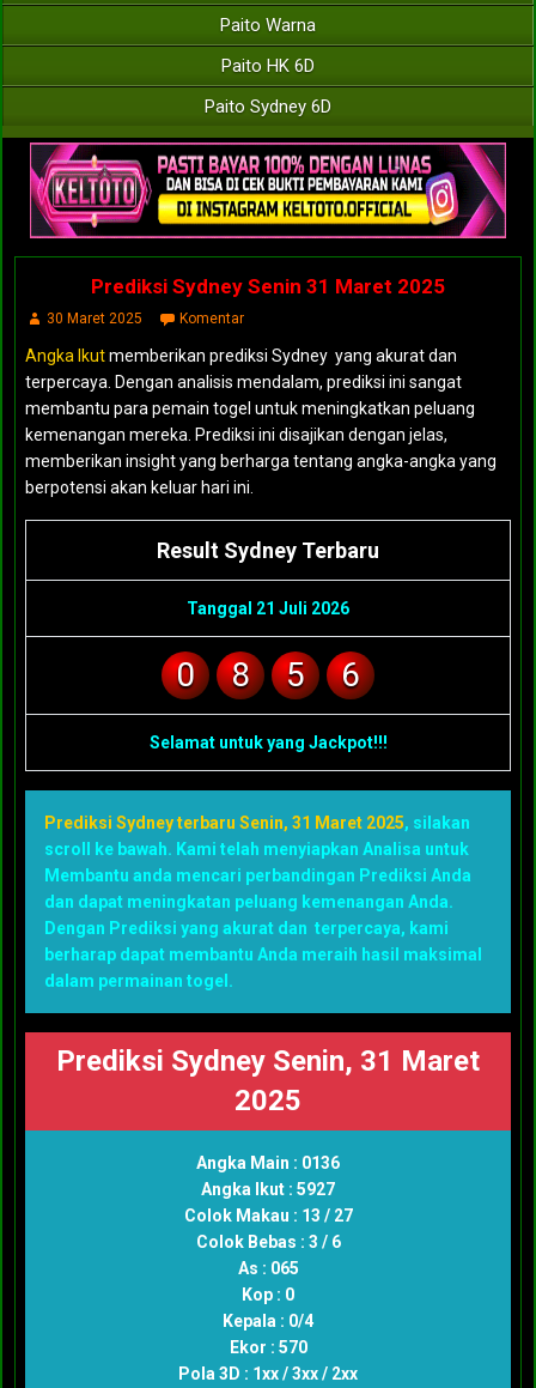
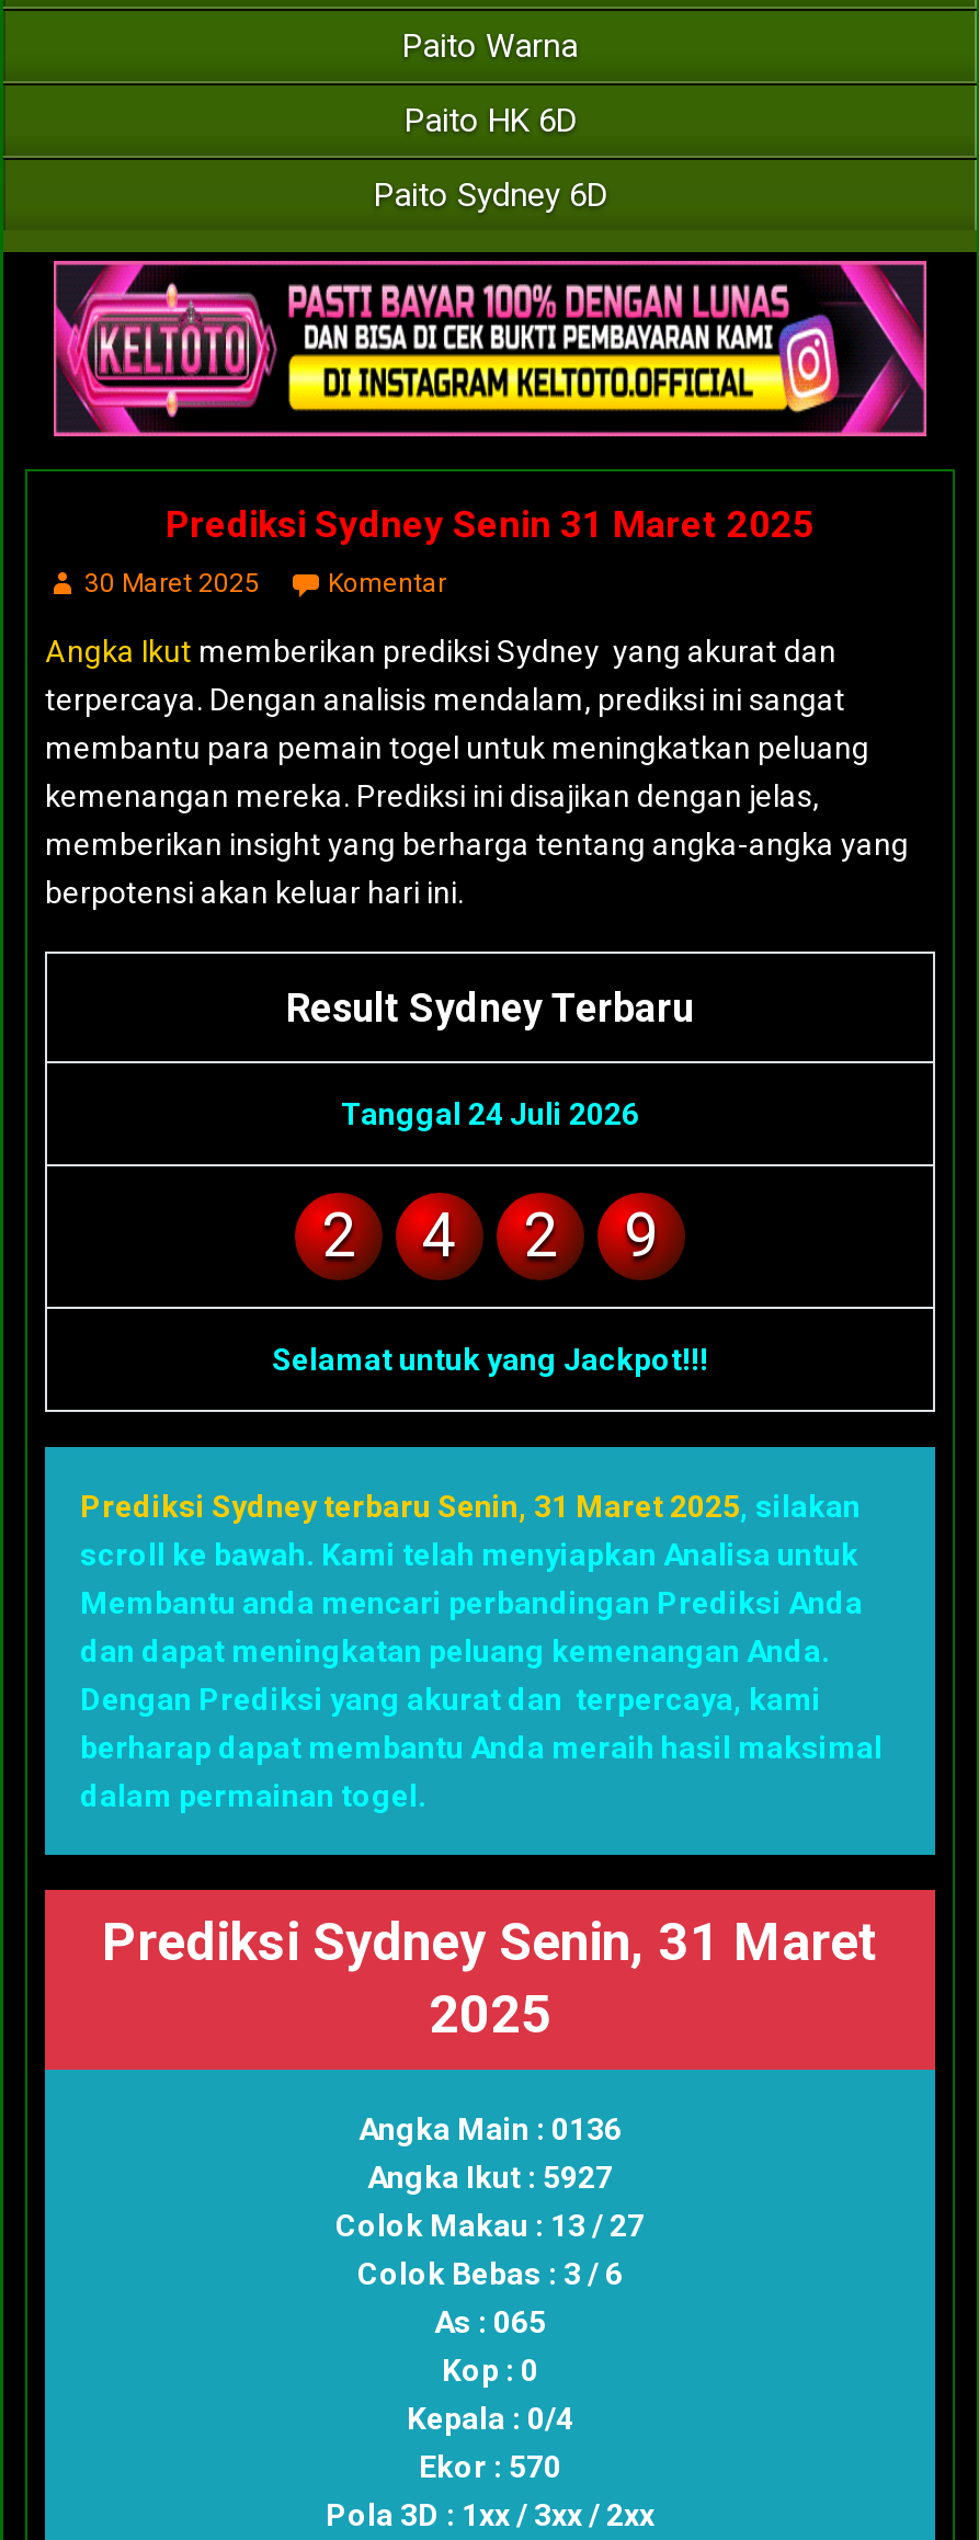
[187,598,349,617] Tanggal 21 Juli 2026 -> [341,1095,639,1130] Tanggal 24 Juli 2026
[176,654,195,694] 0 -> [321,1198,356,1271] 2
[231,654,250,694] 8 -> [422,1198,457,1271] 4
[286,654,305,694] 5 -> [523,1198,558,1271] 2
[341,654,360,694] 6 -> [624,1198,659,1271] 9

